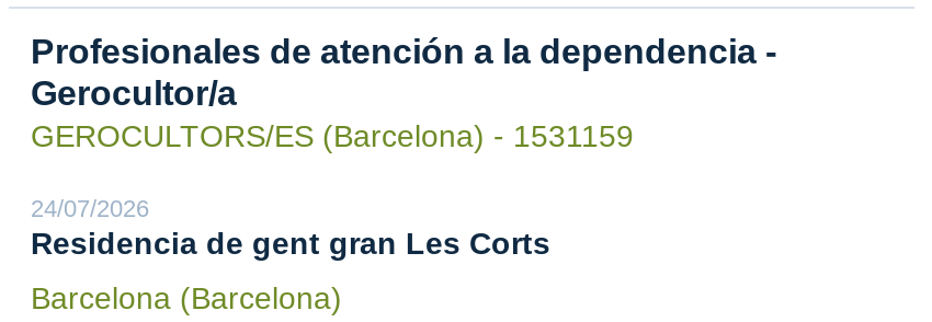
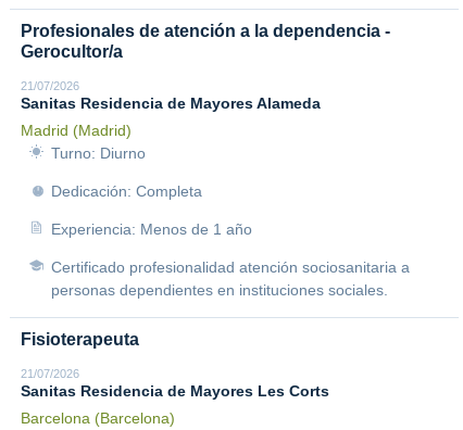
[31,118,634,261] GEROCULTORS/ES (Barcelona) - 1531159 | 24/07/2026 | Residencia de gent gran Les Corts -> [21,79,410,400] 21/07/2026 | Sanitas Residencia de Mayores Alameda | Madrid (Madrid) | Turno: Diurno | Dedicación: Completa | Experiencia: Menos de 1 año | Certificado profesionalidad atención sociosanitaria a | personas dependientes en instituciones sociales. | Fisioterapeuta | 21/07/2026 | Sanitas Residencia de Mayores Les Corts

